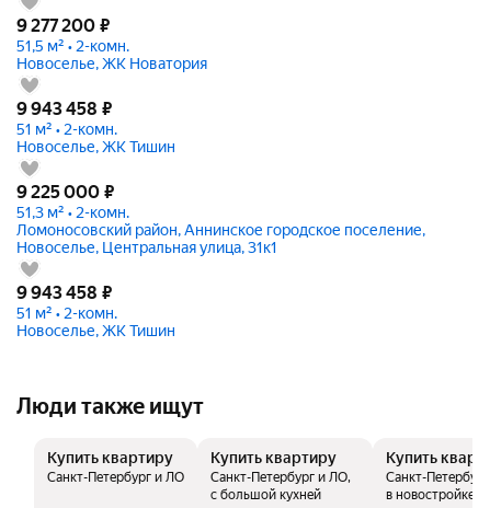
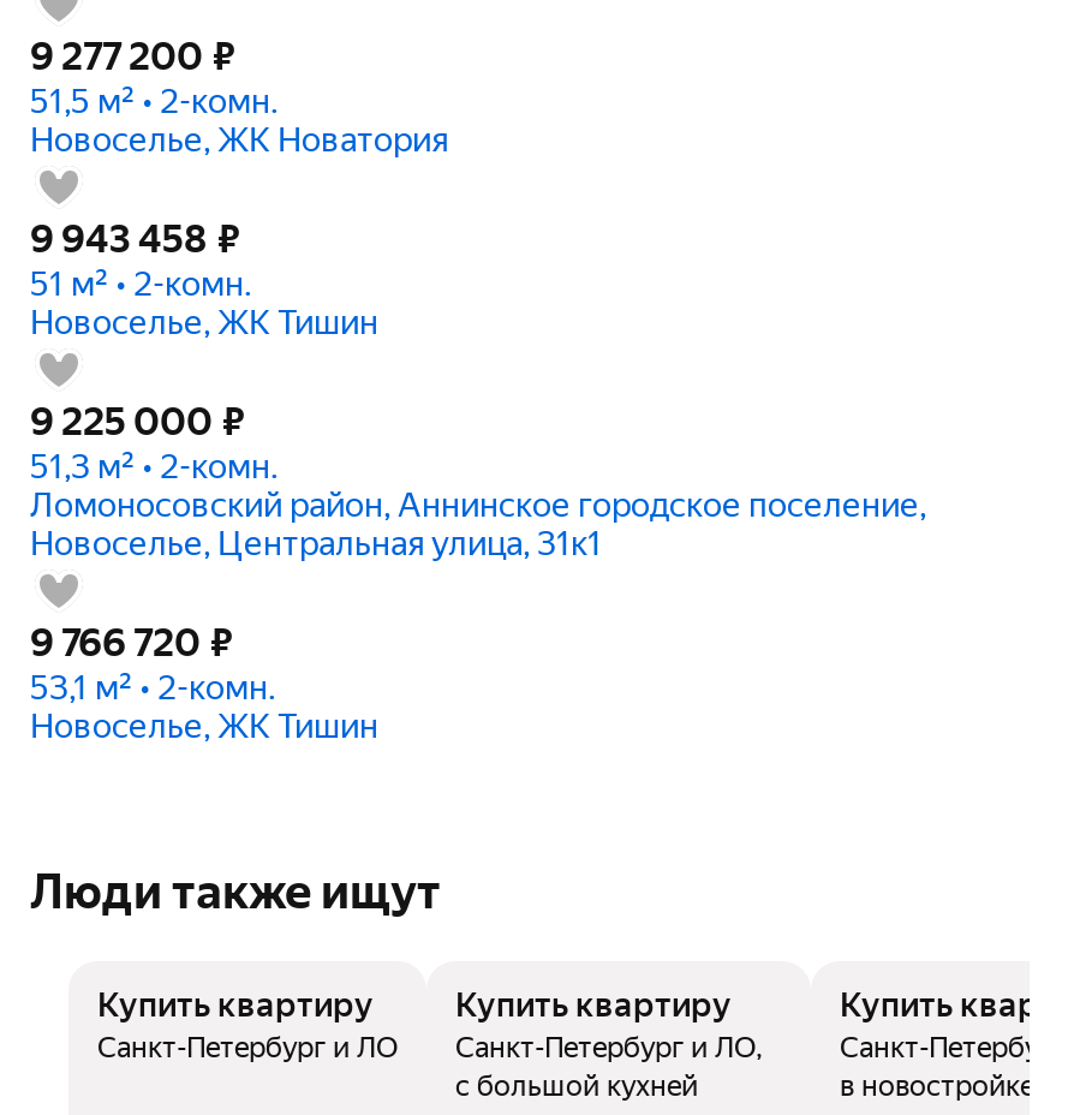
[16,282,112,303] 9 943 458 ₽ -> [30,620,232,666] 9 766 720 ₽
[16,304,117,322] 51 м² • 2-комн. -> [30,668,275,706] 53,1 м² • 2-комн.

